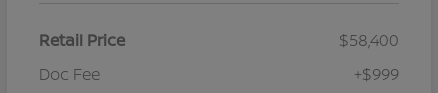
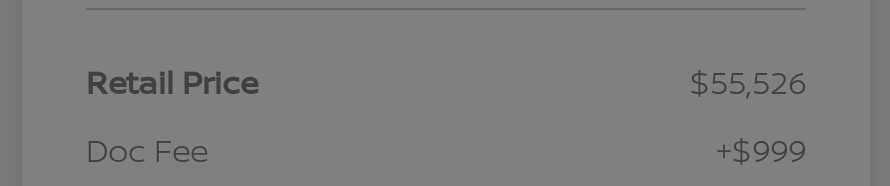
[339,29,399,51] $58,400 -> [690,60,806,104] $55,526

